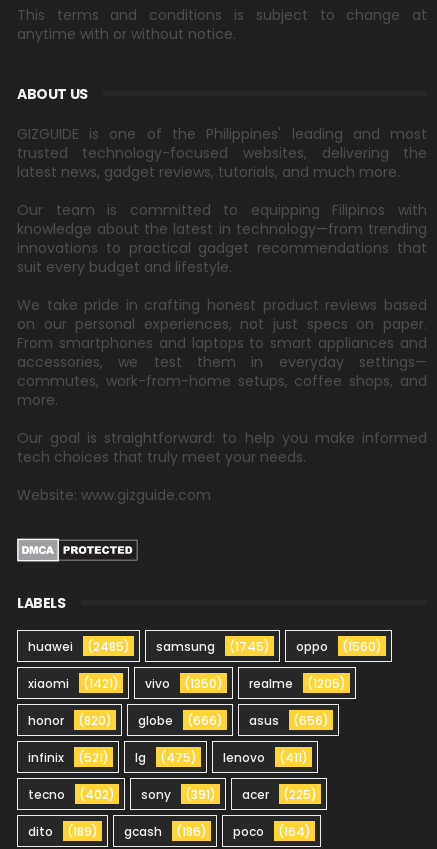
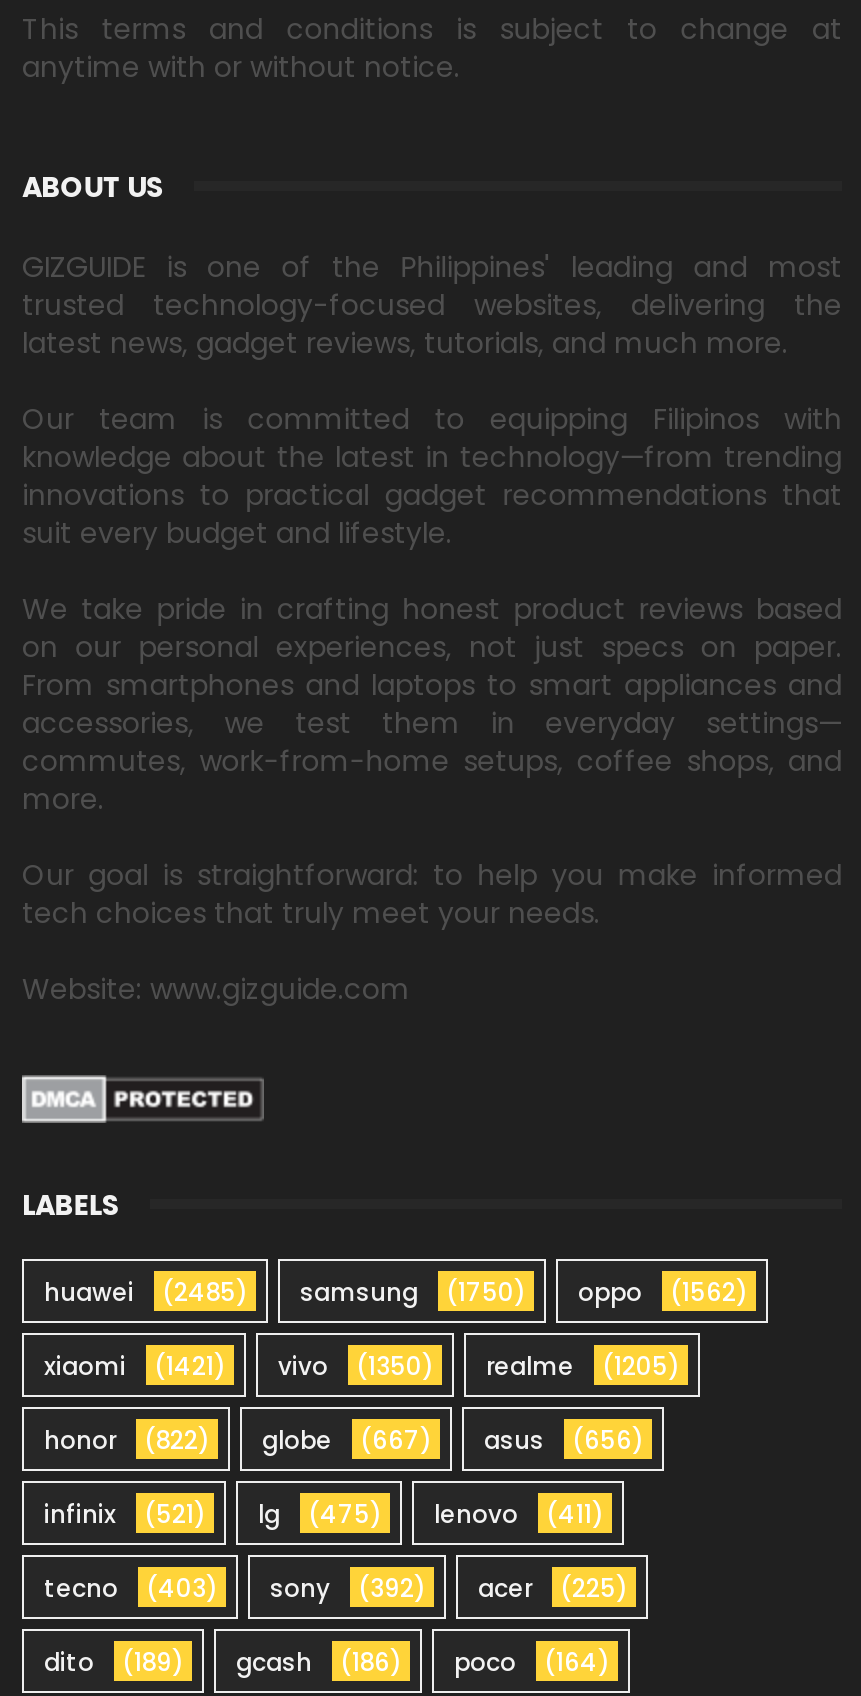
[229,638,270,655] (1745) -> [446,1274,526,1308] (1750)
[342,638,382,655] (1560) -> [670,1274,748,1308] (1562)
[78,712,112,729] (820) -> [144,1422,210,1456] (822)
[187,712,223,729] (666) -> [360,1422,432,1456] (667)
[79,786,115,803] (402) -> [146,1570,218,1604] (403)
[185,786,216,803] (391) -> [358,1570,426,1604] (392)

